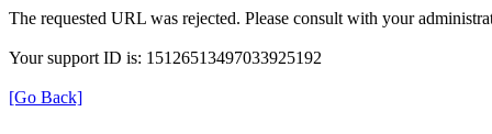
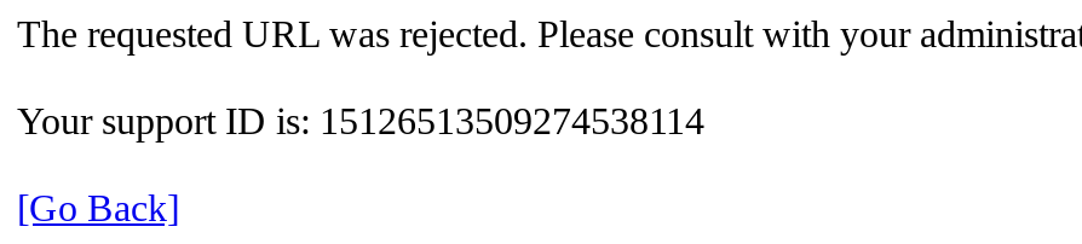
[9,48,322,67] Your support ID is: 15126513497033925192 -> [17,100,704,141] Your support ID is: 15126513509274538114

